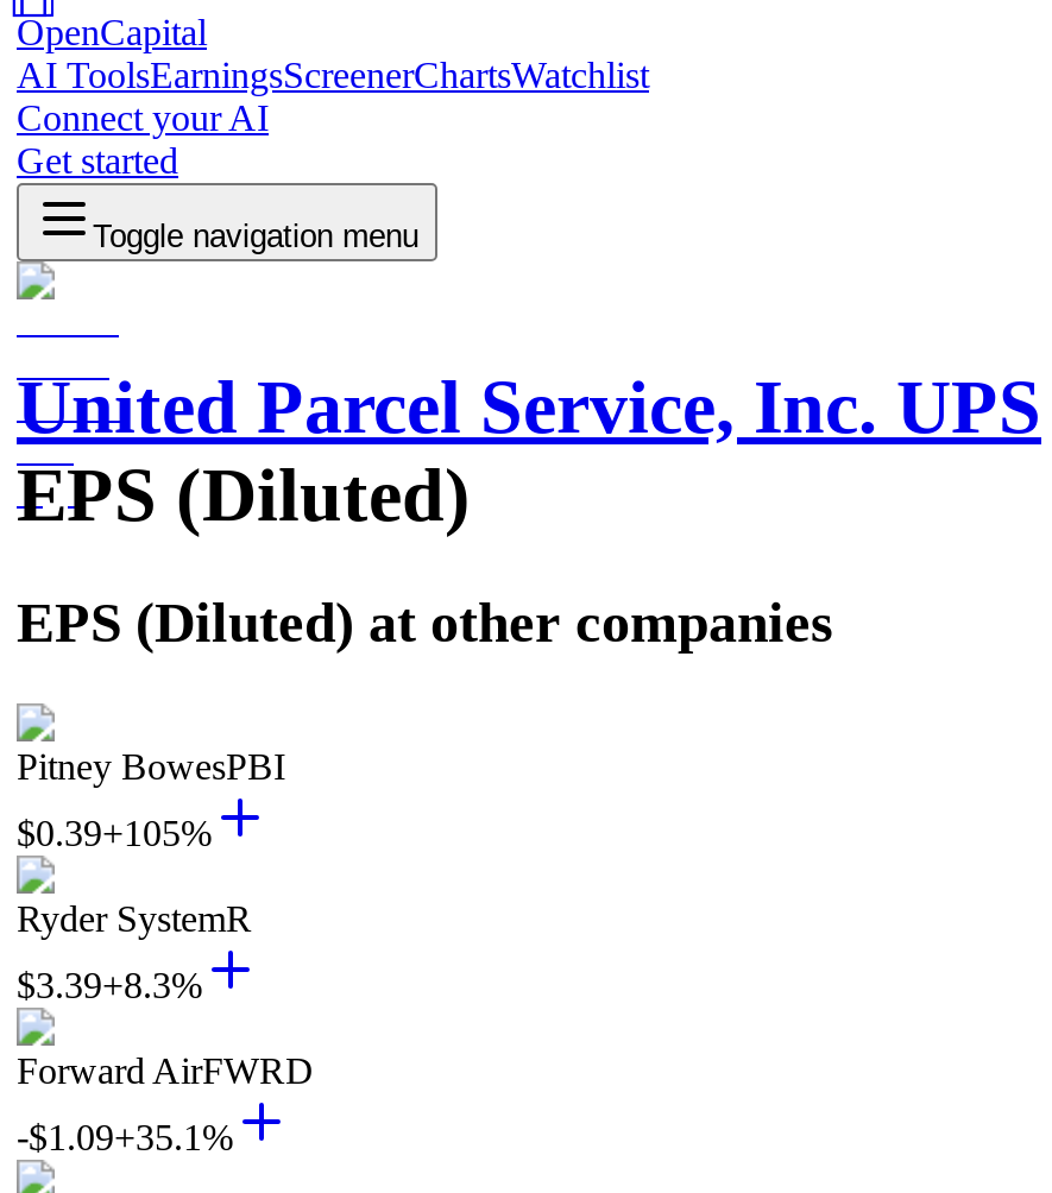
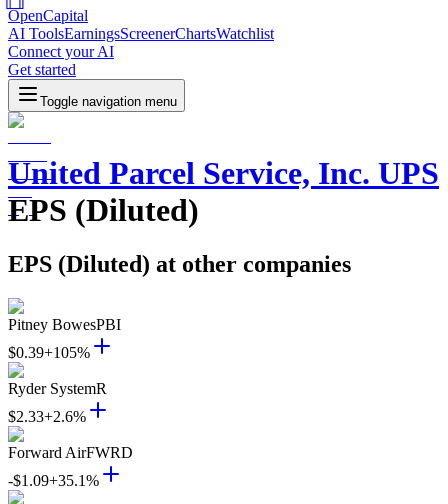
[17,964,202,1005] $3.39+8.3% -> [8,408,86,425] $2.33+2.6%

